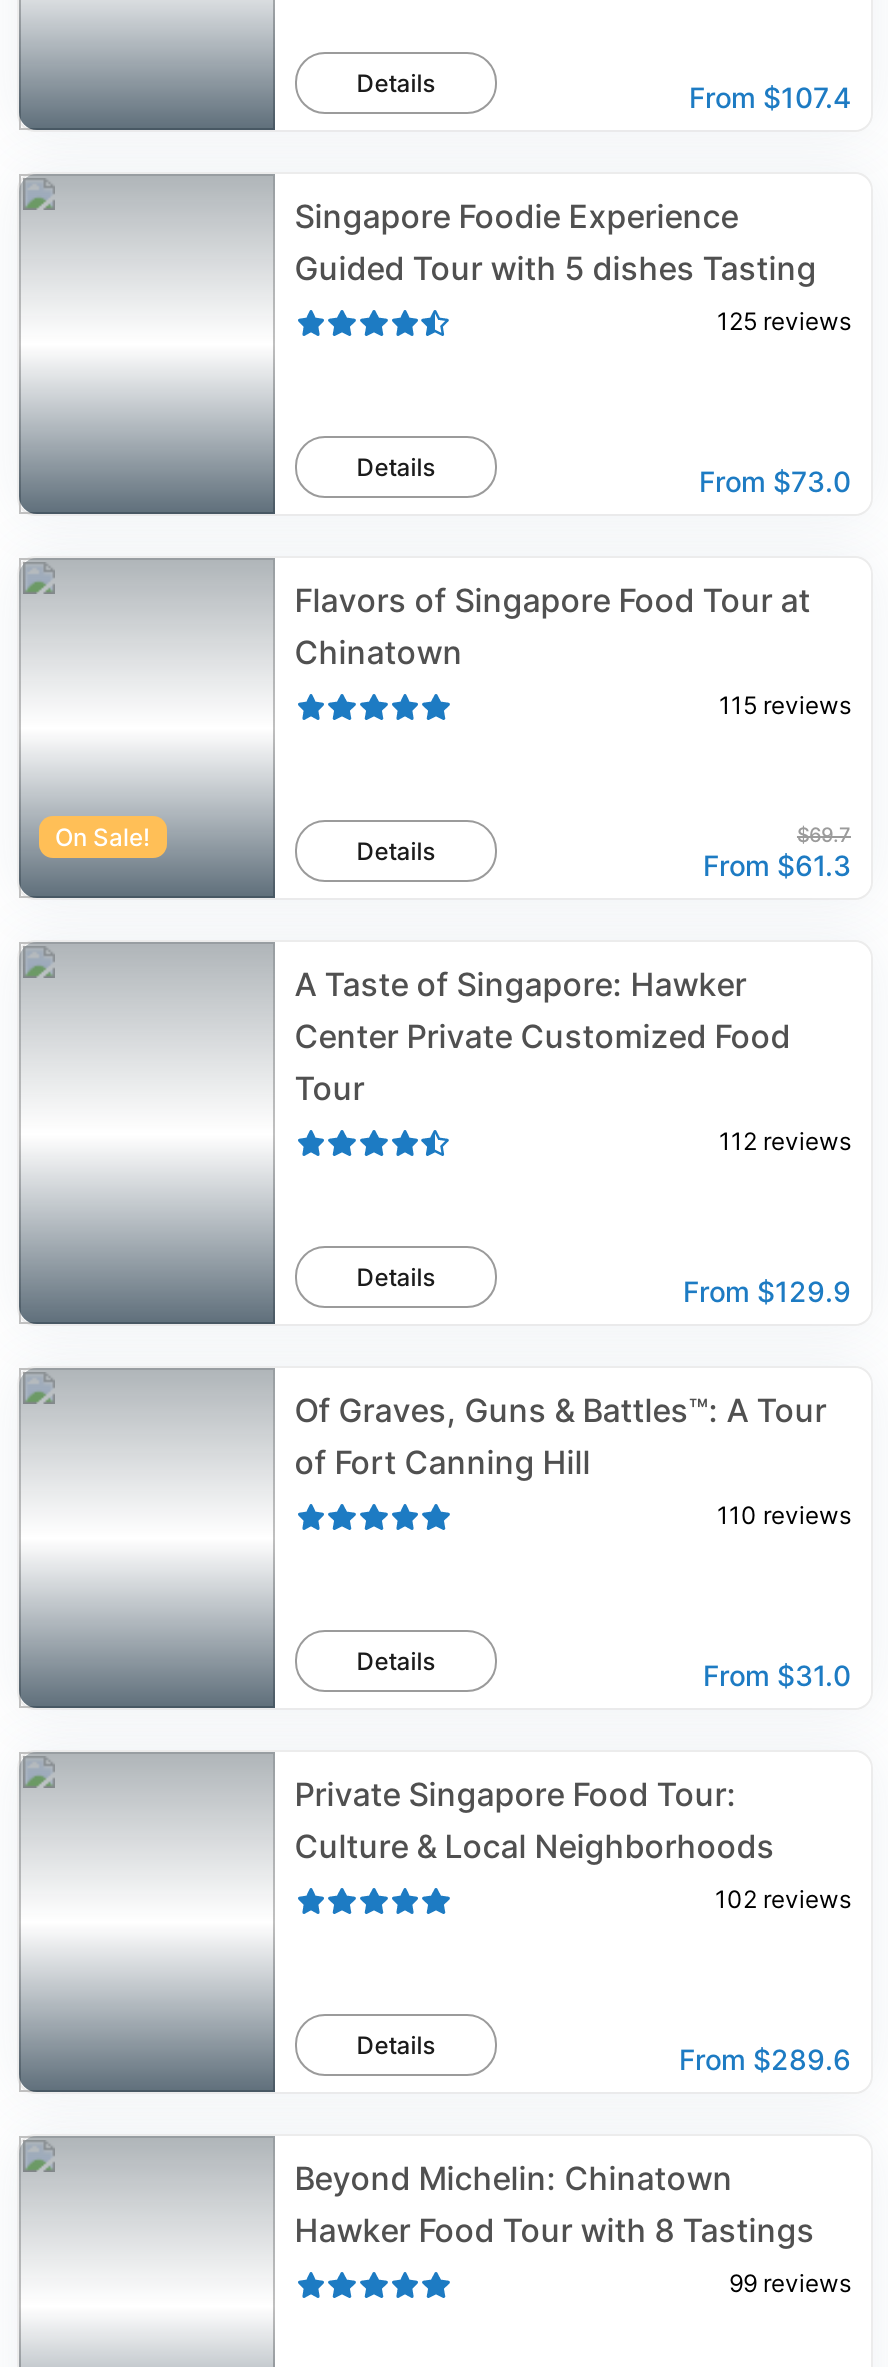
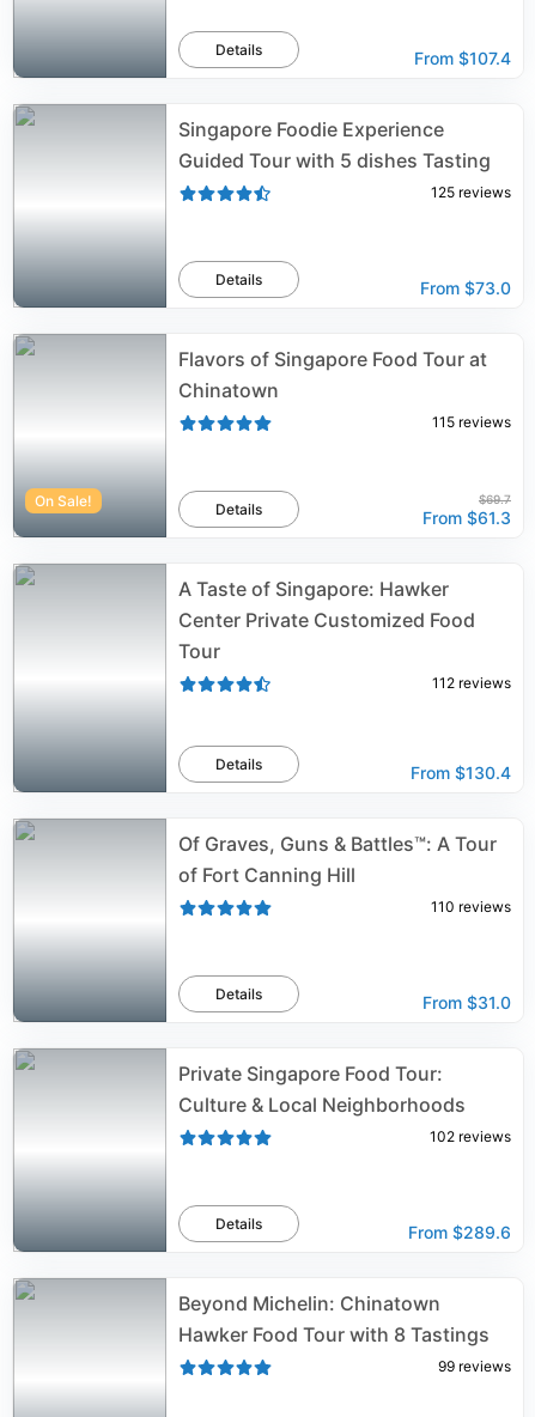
[683,1274,851,1308] From $129.9 -> [411,762,511,783] From $130.4

